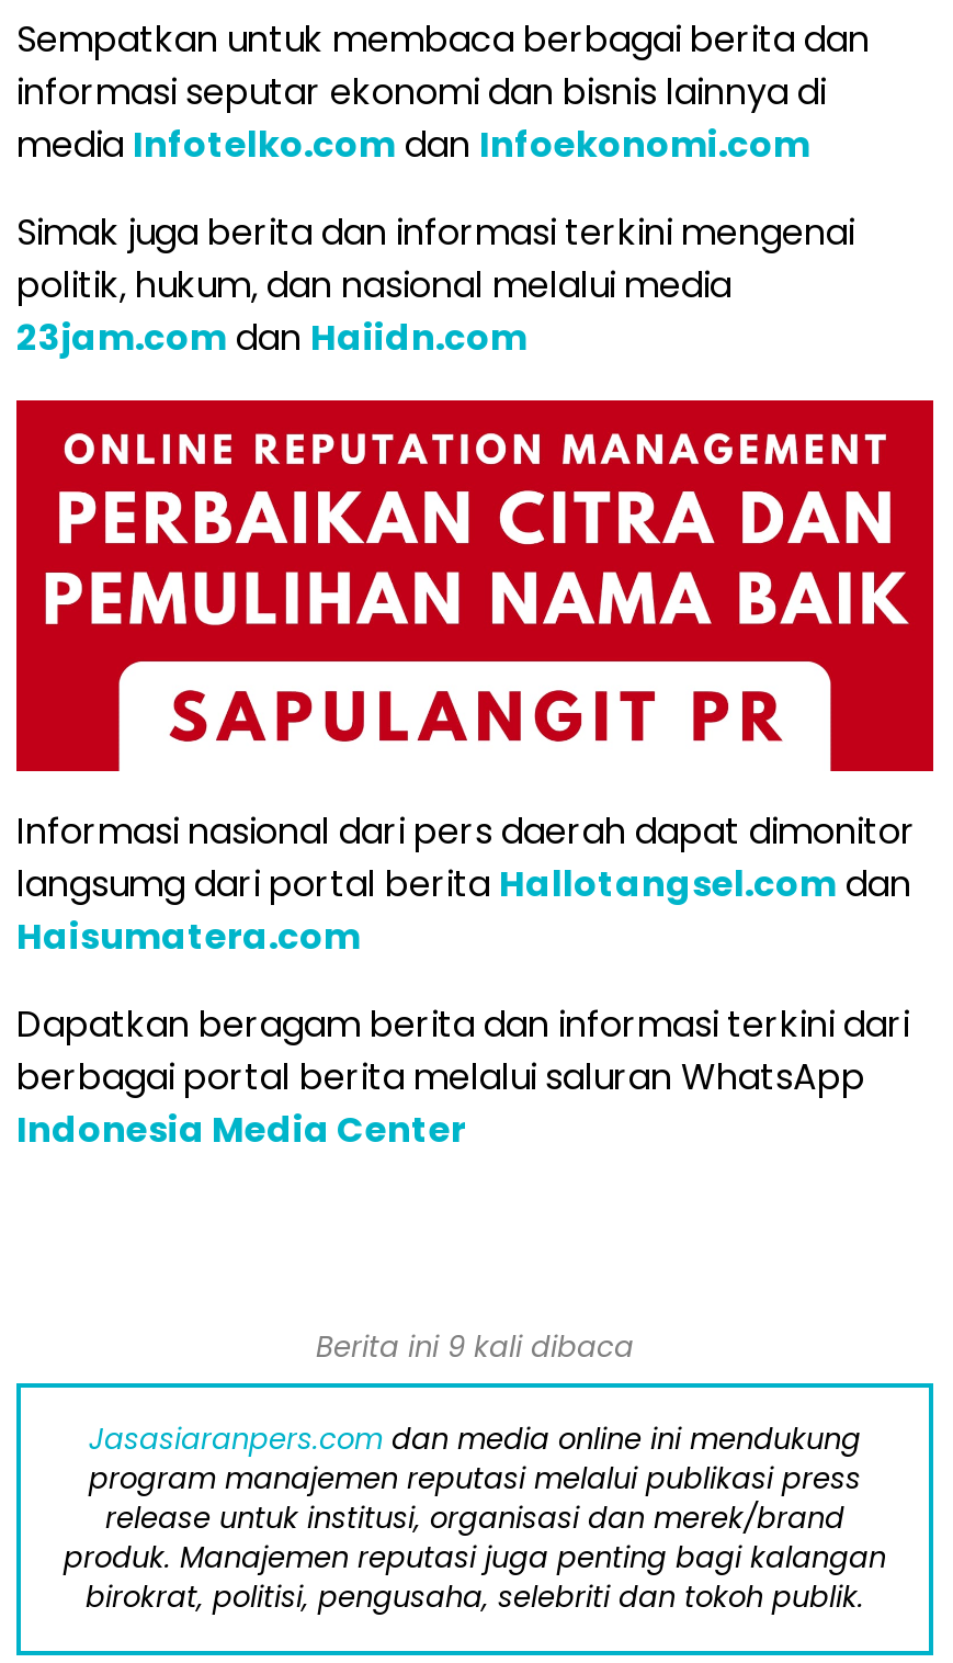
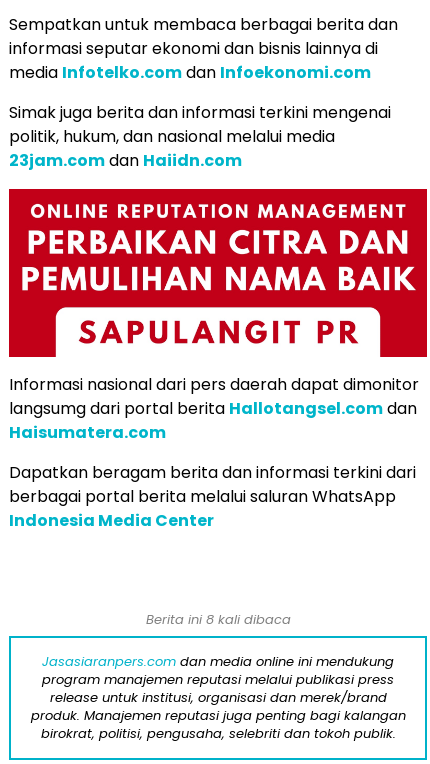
[316,1326,634,1367] Berita ini 9 kali dibaca -> [145,610,290,629] Berita ini 8 kali dibaca

